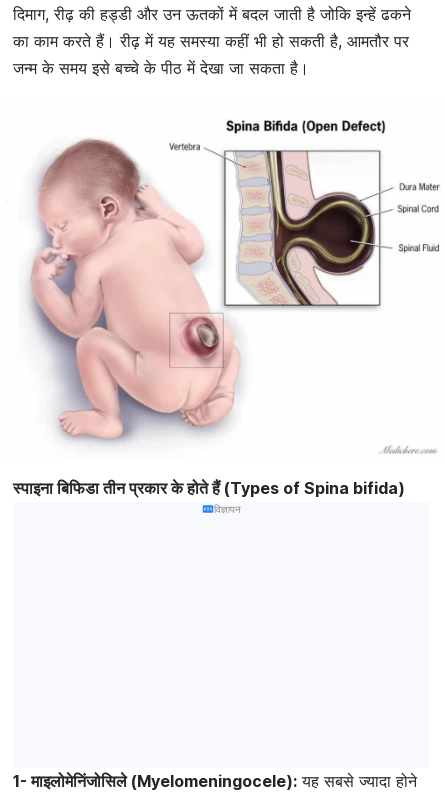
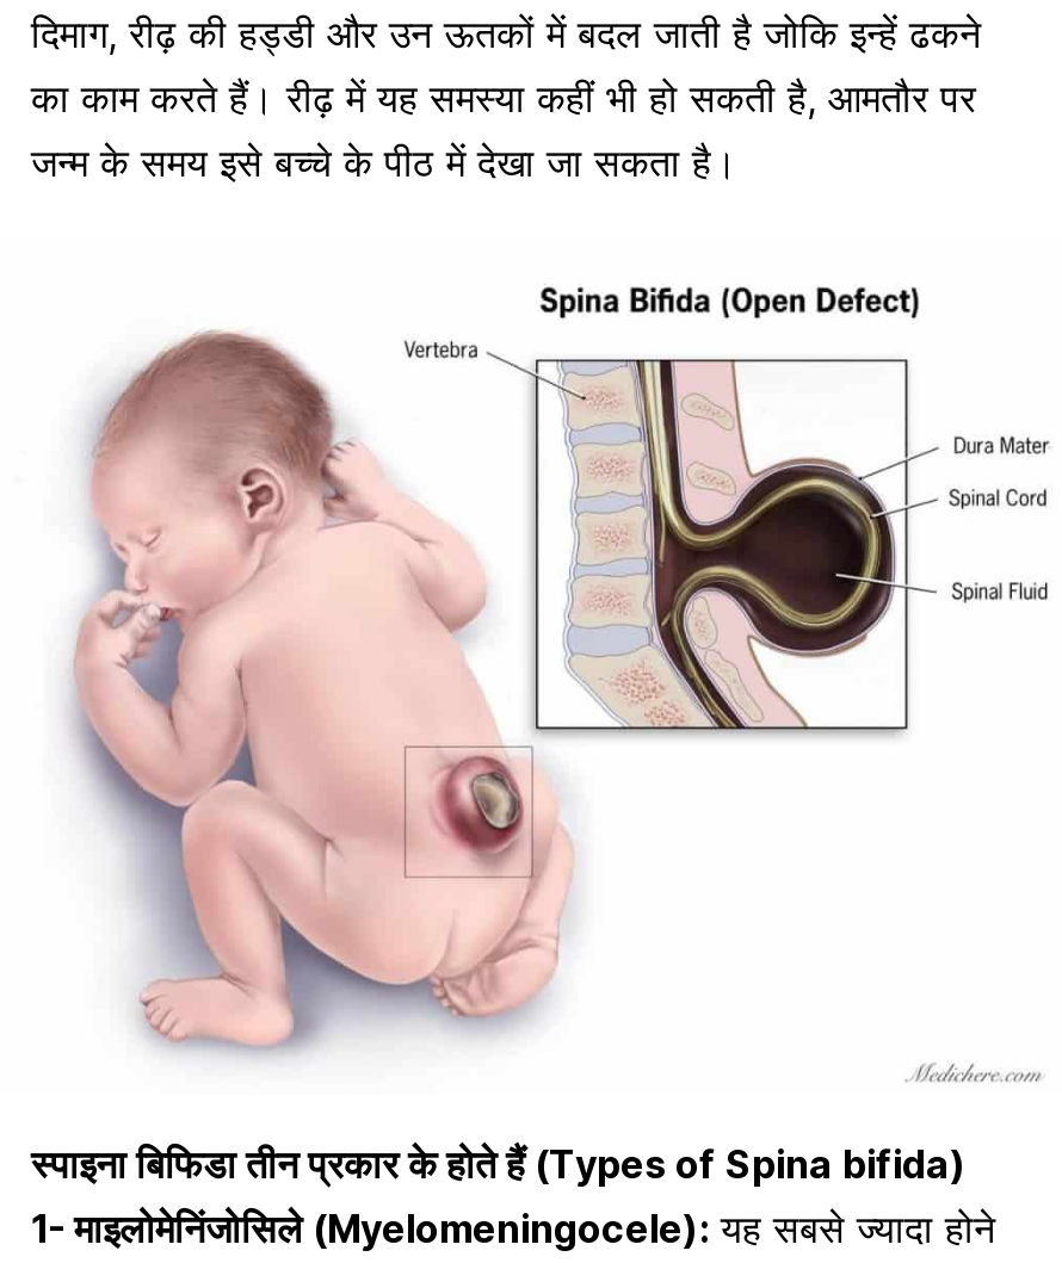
[213,503,240,515] विज्ञापन -> none

